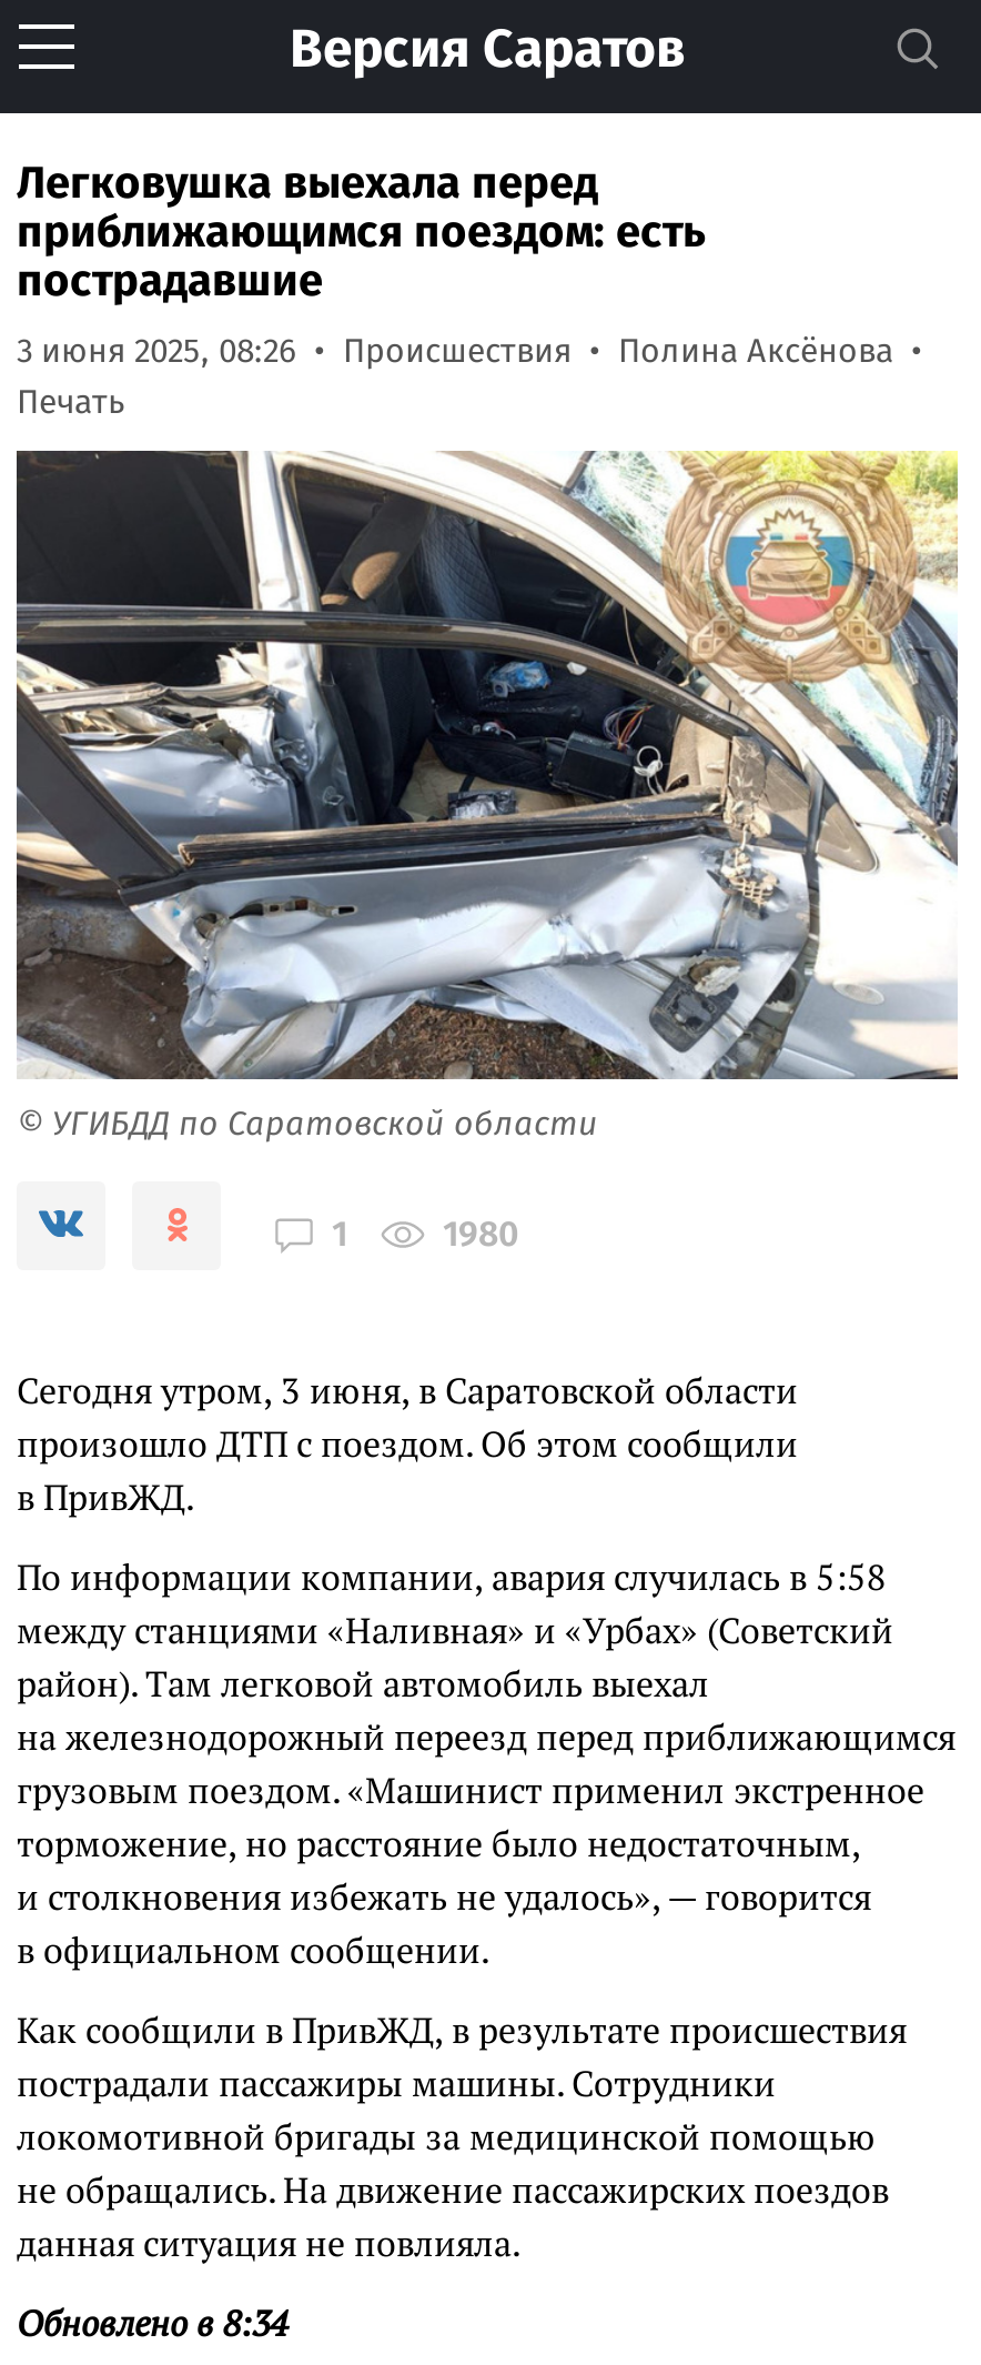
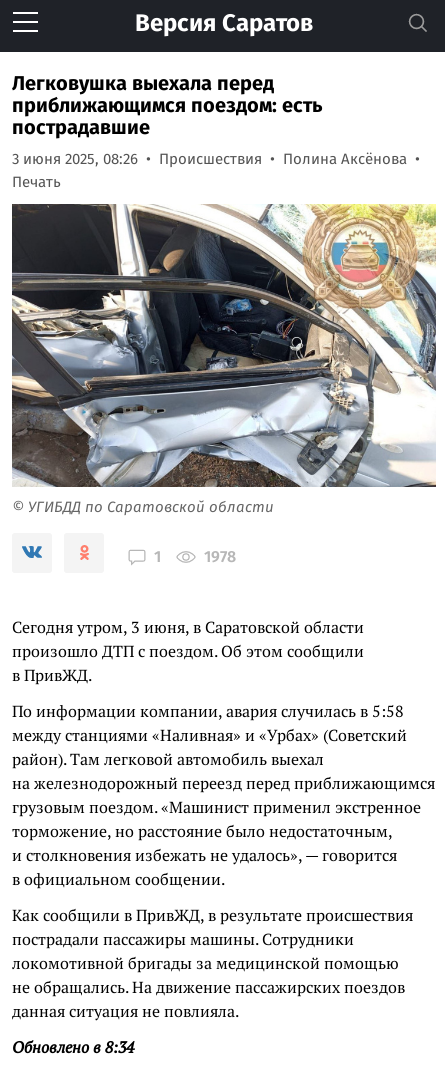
[443,1212,518,1254] 1980 -> [204,547,236,566] 1978

